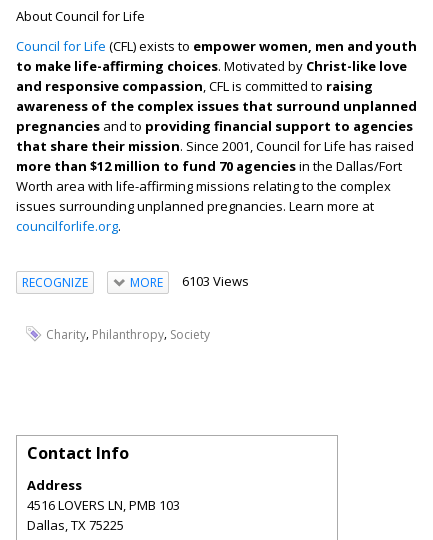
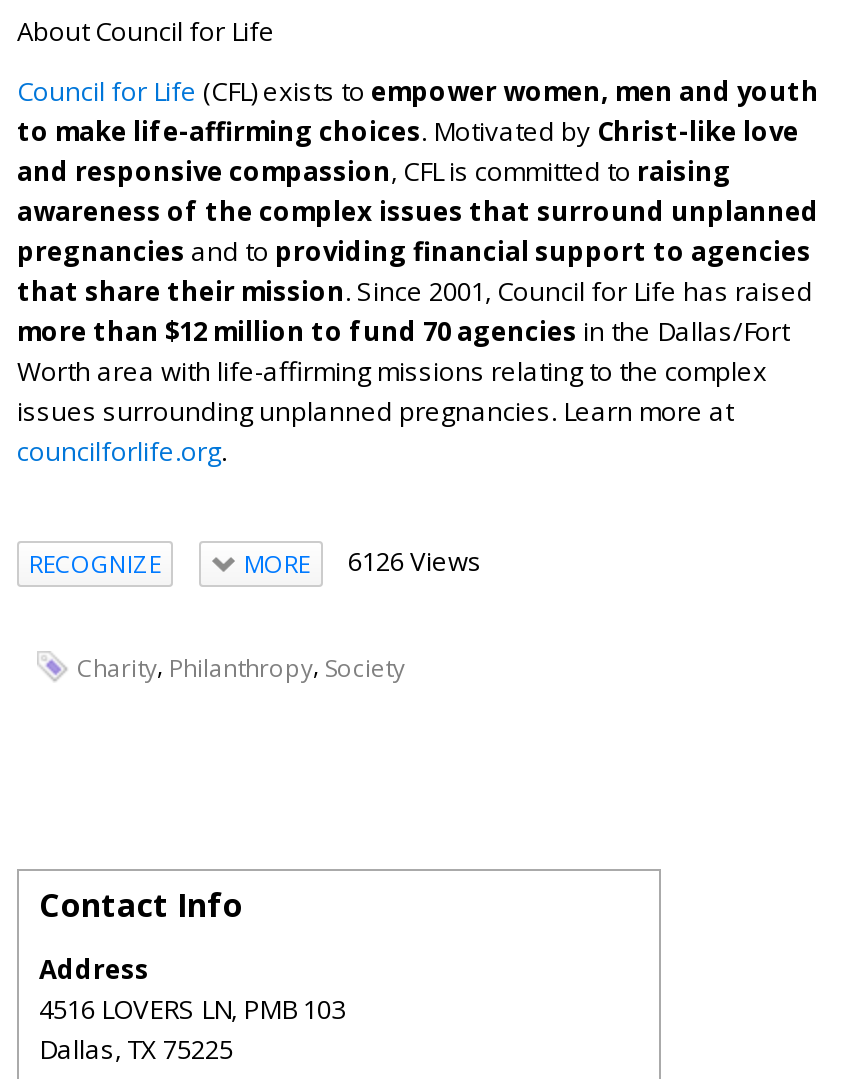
[129,272,248,291] MORE 6103 Views -> [244,543,482,581] MORE 6126 Views

